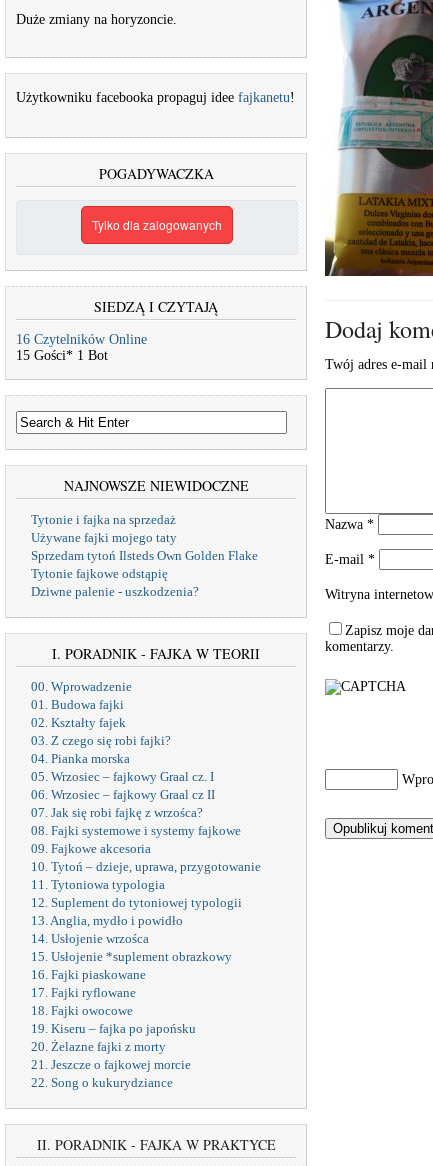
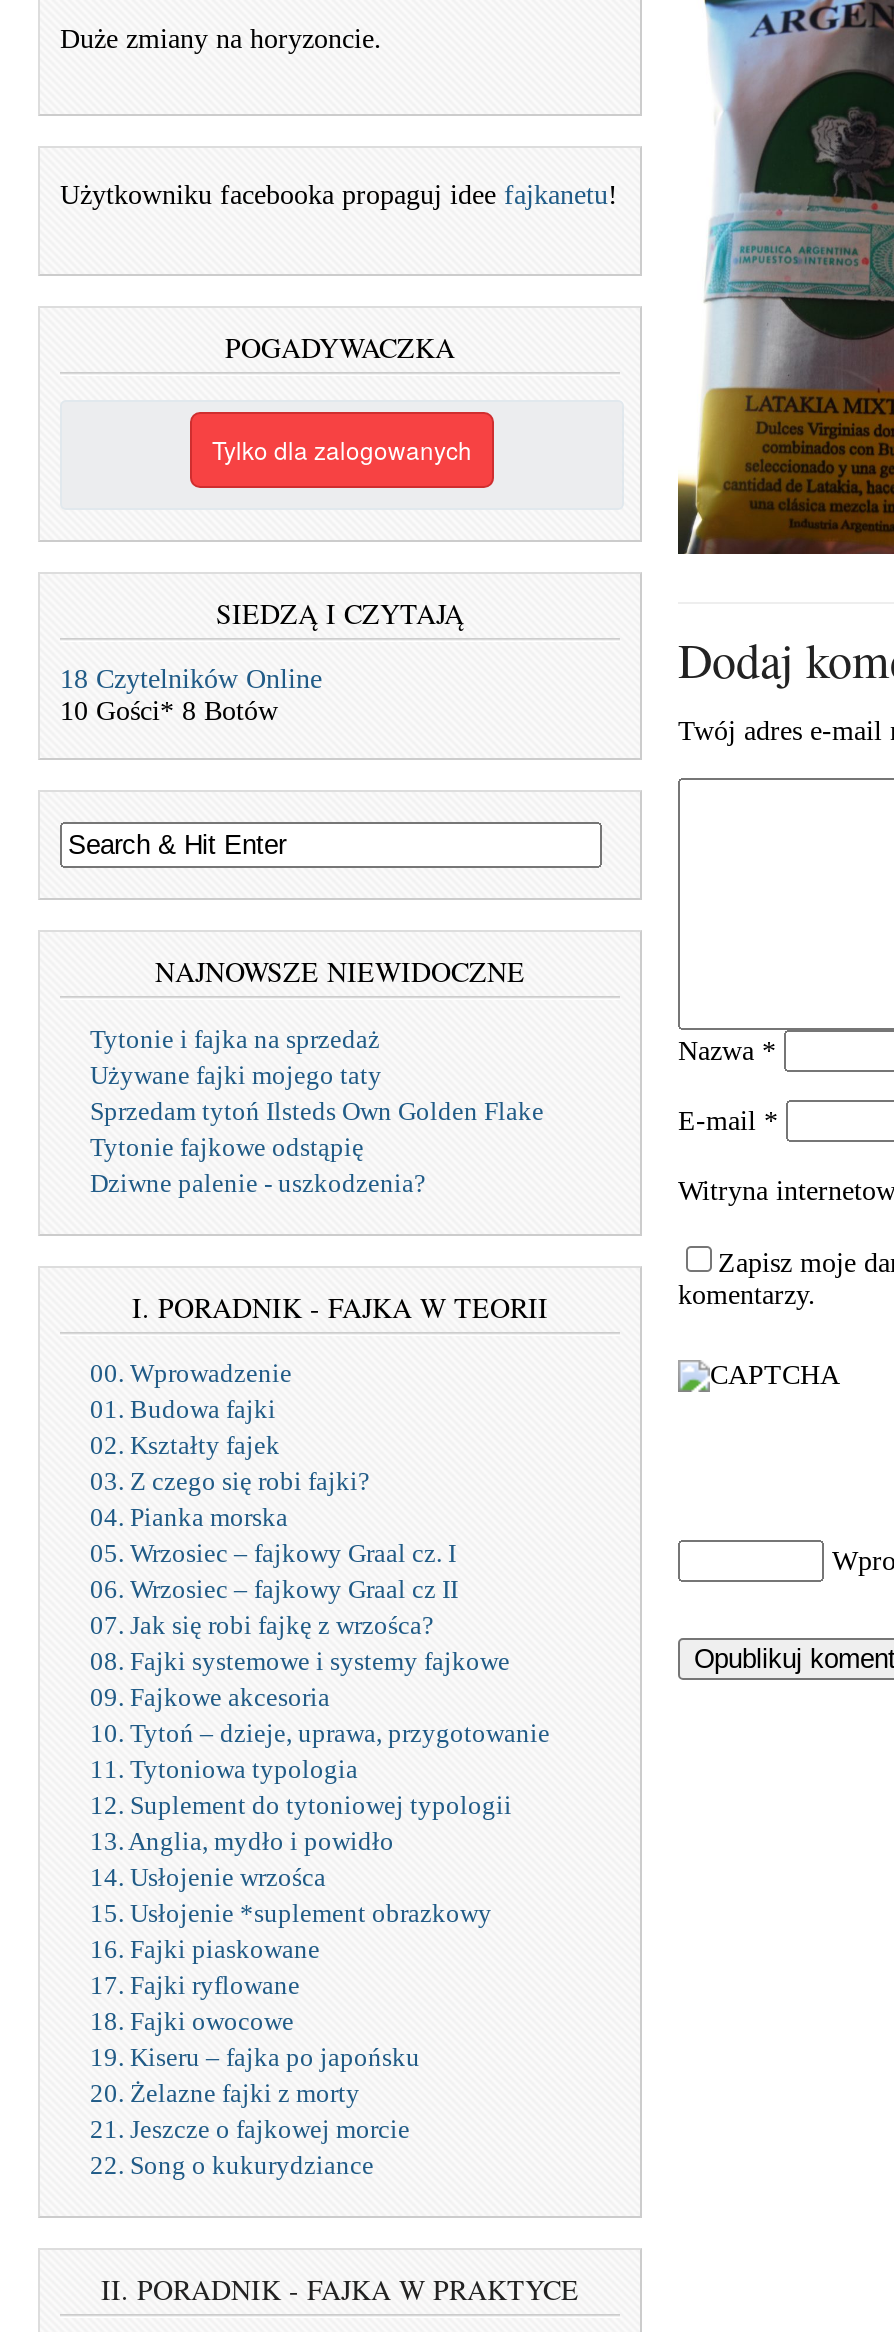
[16,332,147,347] 16 Czytelników Online -> [60,664,322,694] 18 Czytelników Online
[16,348,108,363] 15 Gości* 1 Bot -> [60,696,278,726] 10 Gości* 8 Botów

